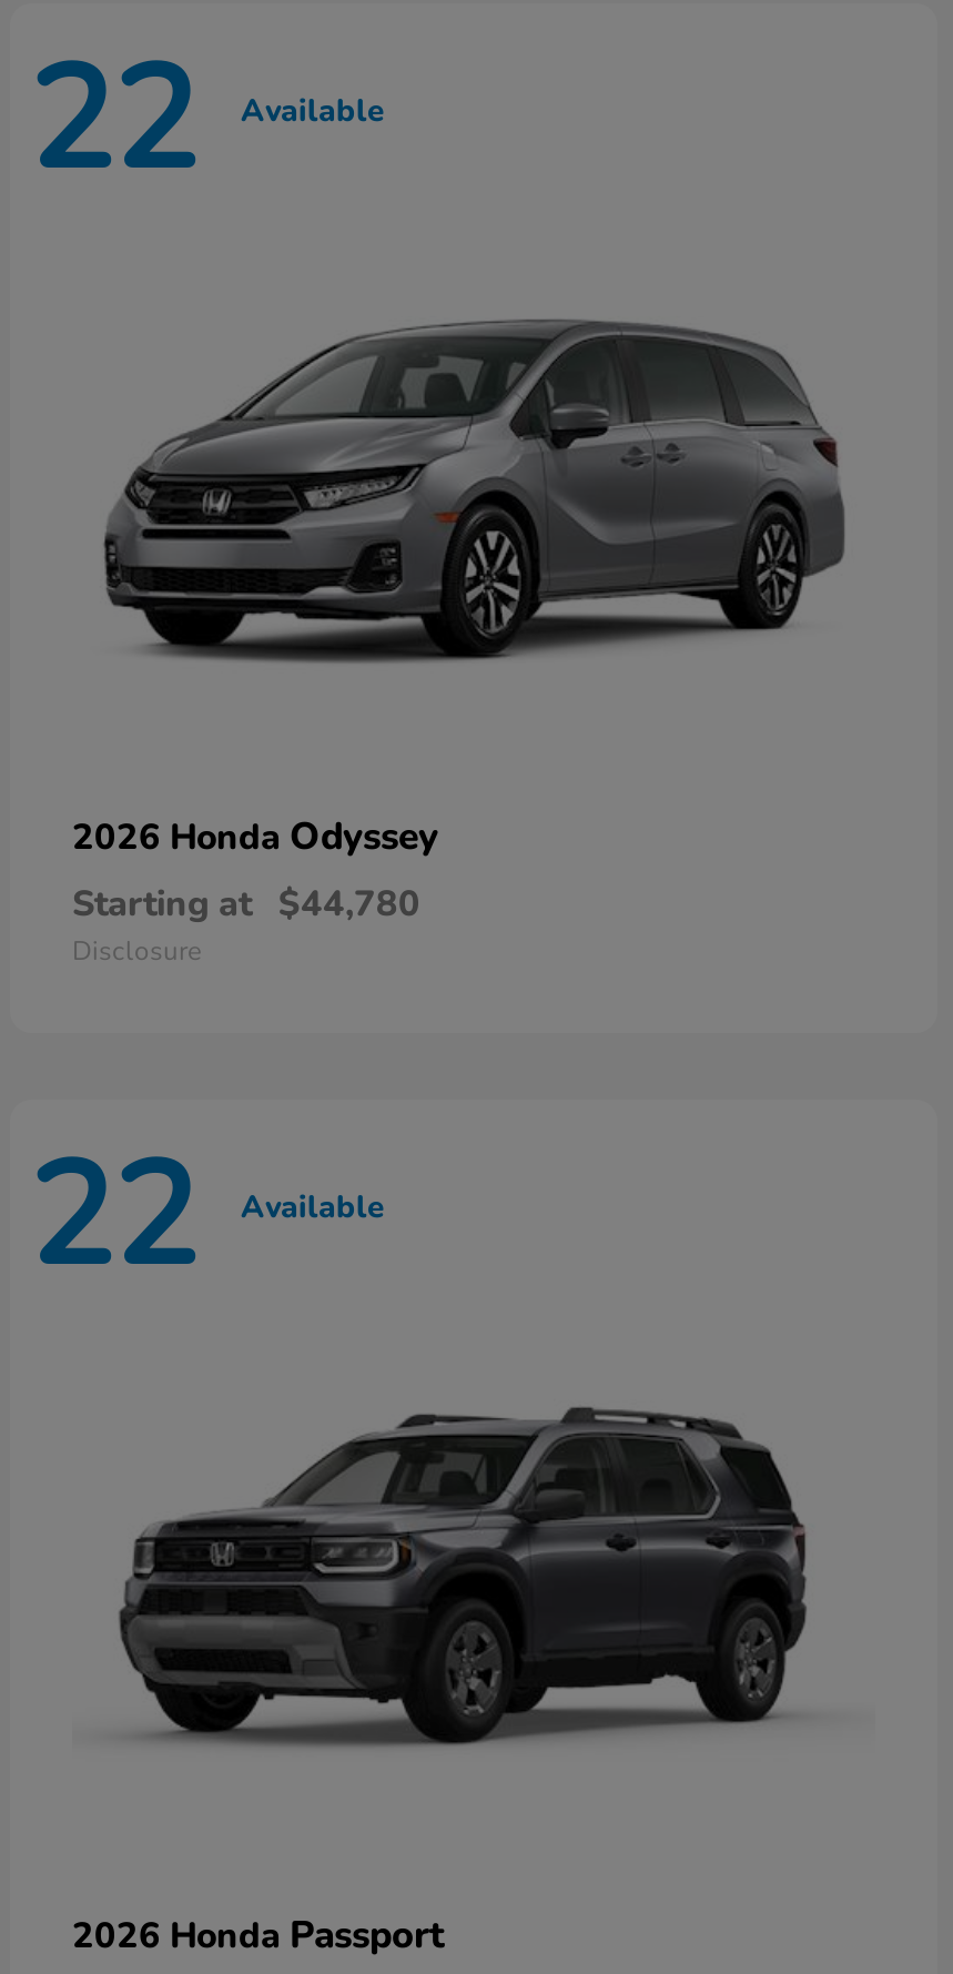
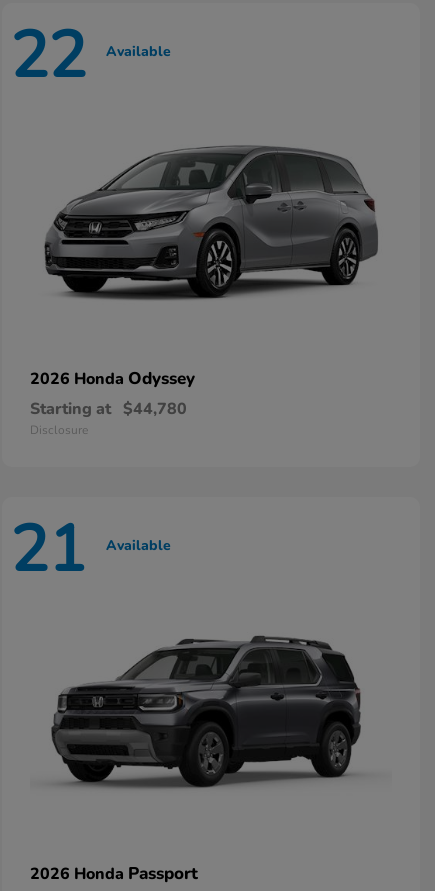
[28,1119,385,1315] 22 Available -> [10,506,171,594] 21 Available

